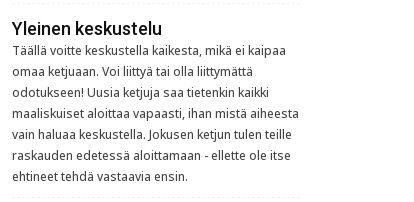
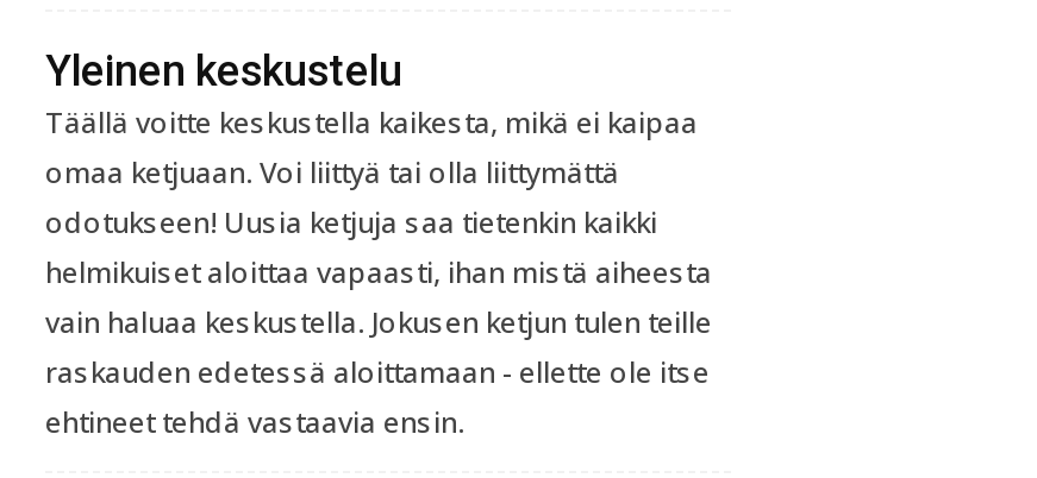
[12,105,299,122] maaliskuiset aloittaa vapaasti, ihan mistä aiheesta -> [45,252,712,293] helmikuiset aloittaa vapaasti, ihan mistä aiheesta

